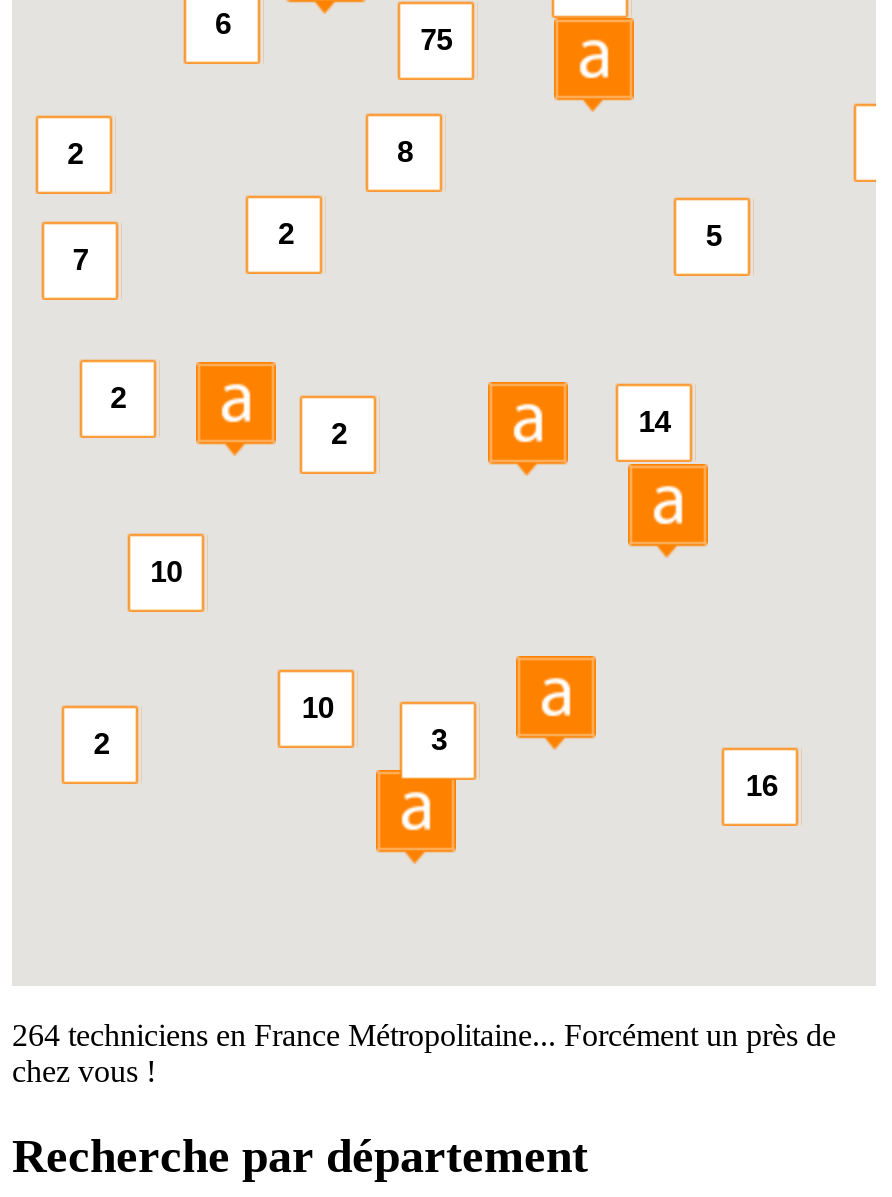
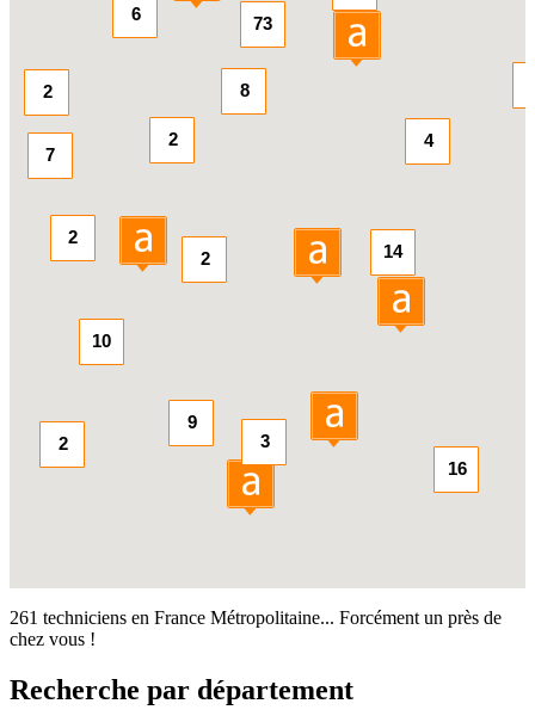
[420,21,452,55] 75 -> [253,13,272,33] 73
[706,217,722,251] 5 -> [424,129,433,150] 4
[302,690,334,724] 10 -> [187,412,197,432] 9
[12,1018,836,1052] 264 techniciens en France Métropolitaine... Forcément un près de -> [10,607,502,627] 261 techniciens en France Métropolitaine... Forcément un près de

